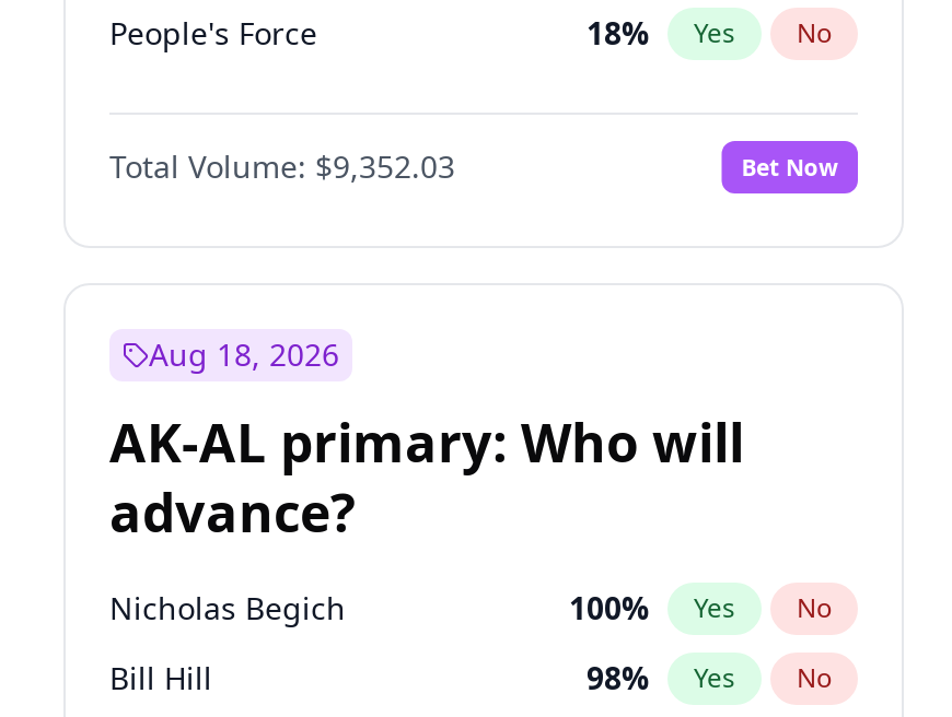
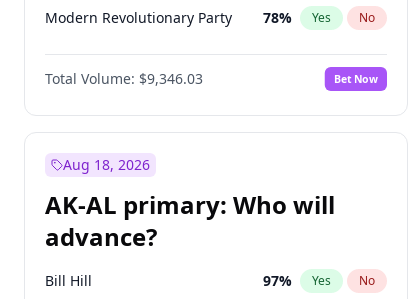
[109,12,650,54] People's Force | 18% -> [45,8,292,27] Modern Revolutionary Party | 78%
[109,145,455,187] Total Volume: $9,352.03 -> [45,69,203,88] Total Volume: $9,346.03
[109,587,832,628] Nicholas Begich | 100% | Yes | No -> none
[587,657,832,698] 98% Yes No -> [263,271,375,290] 97% Yes No

